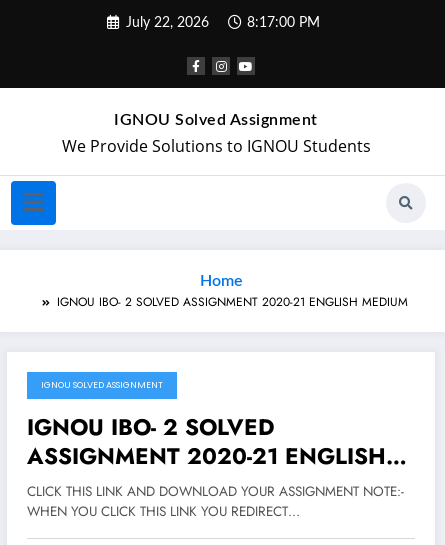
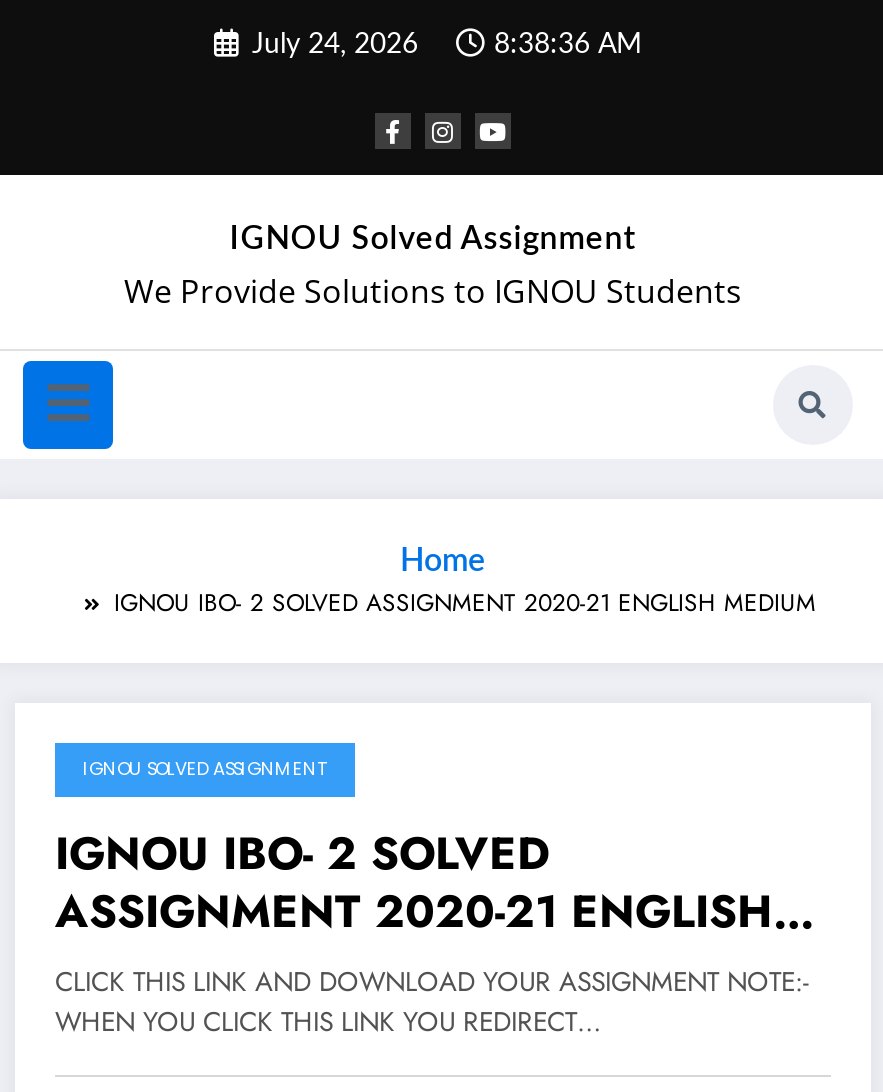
[126,16,320,30] July 22, 2026 | 8:17:00 PM -> [252,31,642,59] July 24, 2026 | 8:38:36 AM

